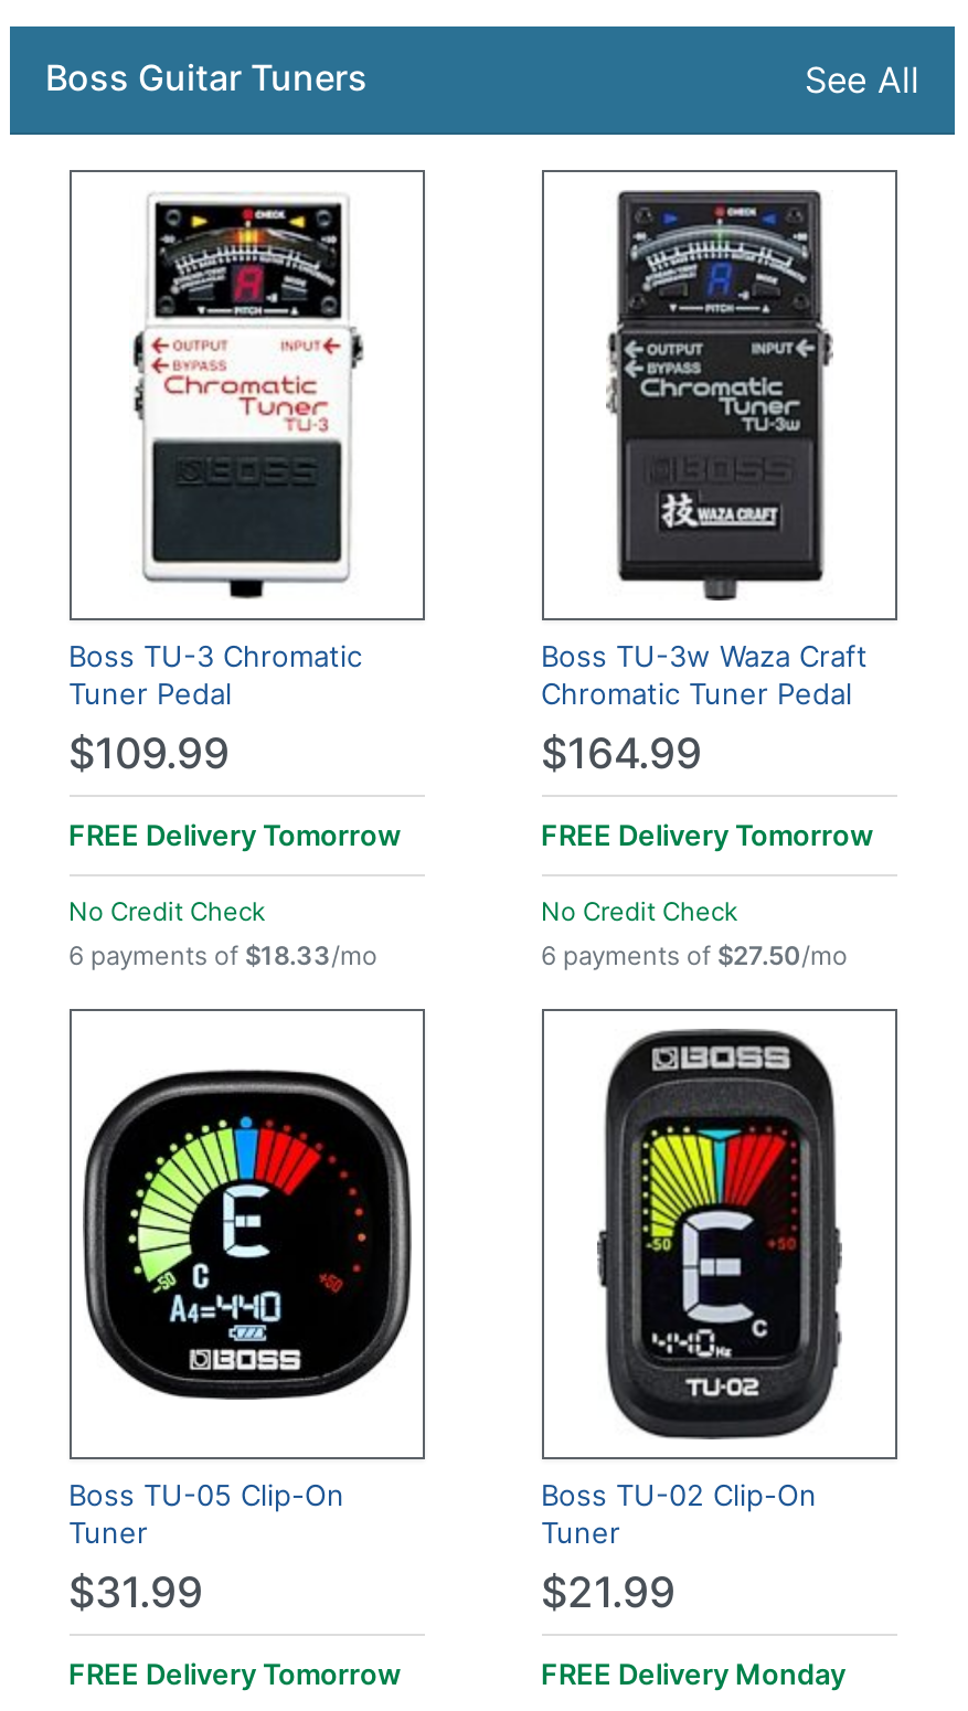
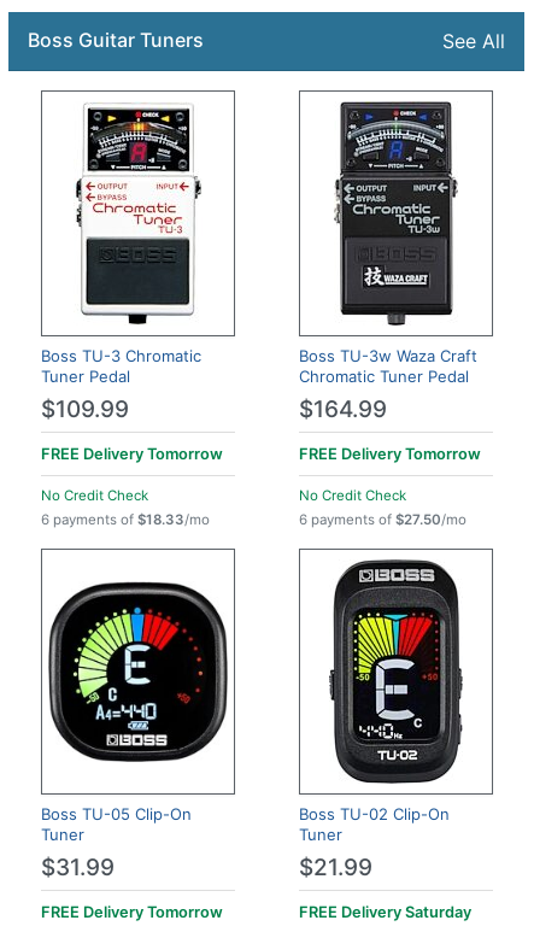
[541,1657,845,1690] FREE Delivery Monday -> [298,903,471,921] FREE Delivery Saturday

